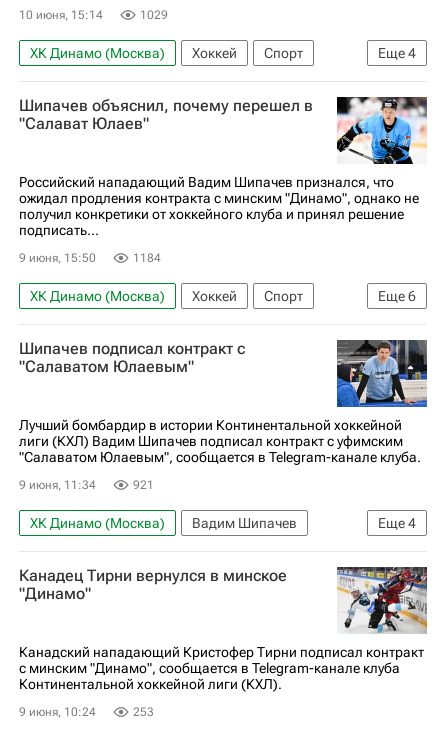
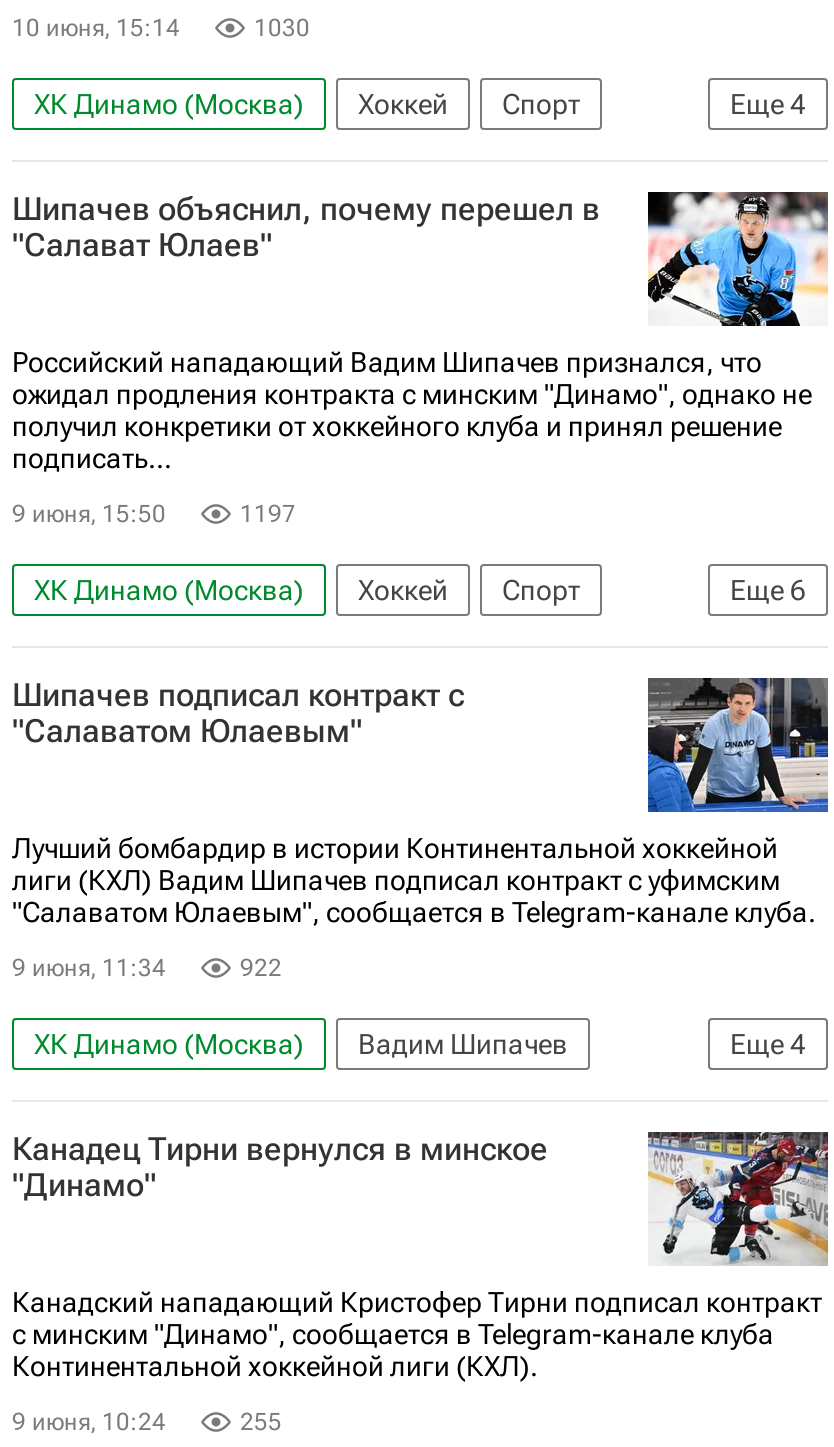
[140,7,168,21] 1029 -> [254,13,310,41] 1030
[133,250,161,264] 1184 -> [240,499,296,527] 1197
[133,477,154,491] 921 -> [240,953,282,981] 922
[133,704,154,718] 253 -> [240,1407,282,1435] 255

